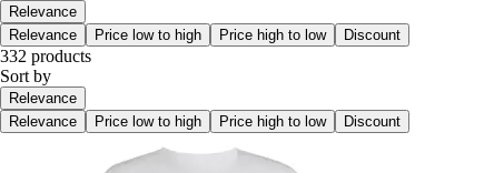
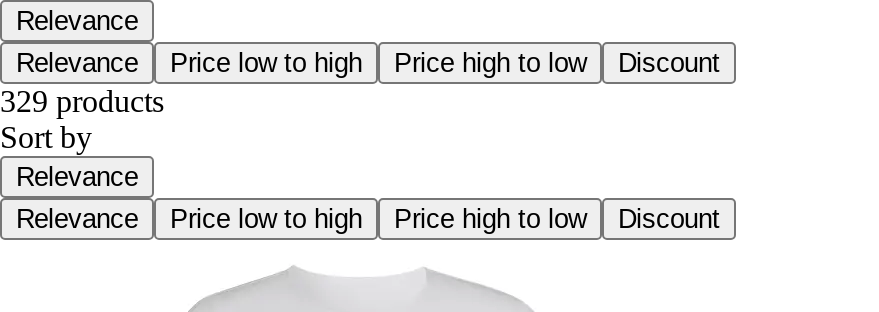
[0,47,91,66] 332 products -> [0,85,164,119] 329 products

